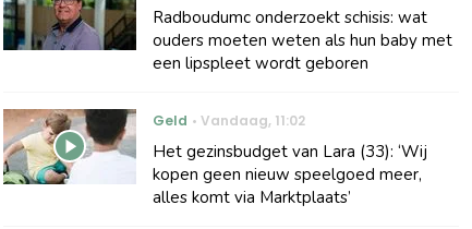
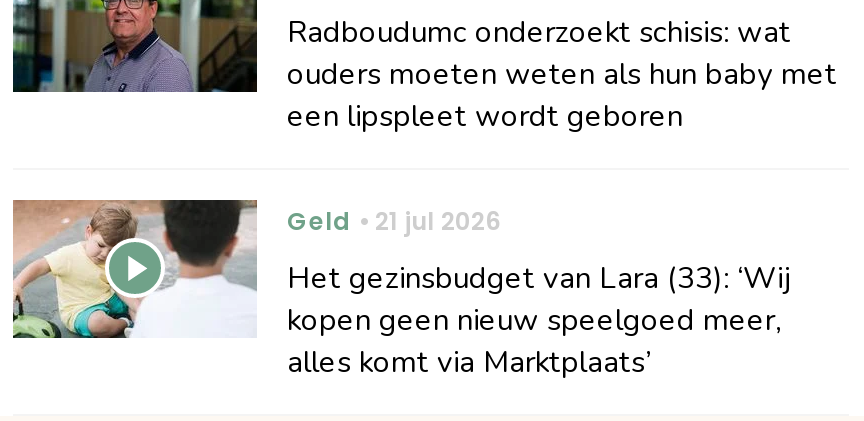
[153,111,305,130] Geld Vandaag, 11:02 -> [287,204,501,238] Geld 21 jul 2026

